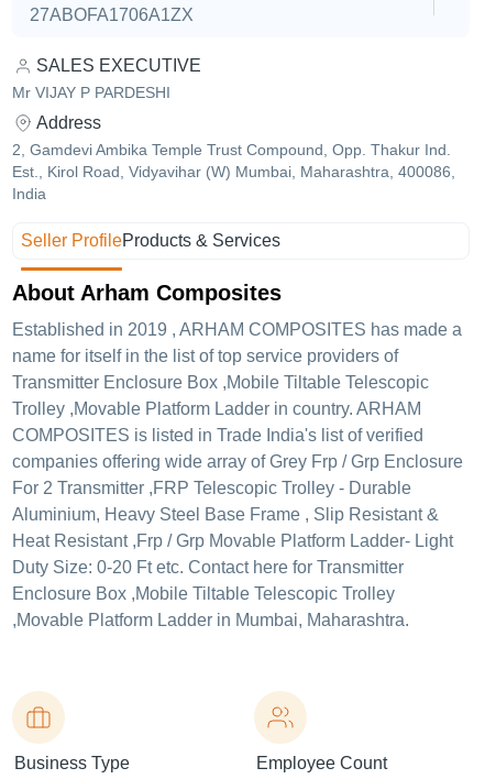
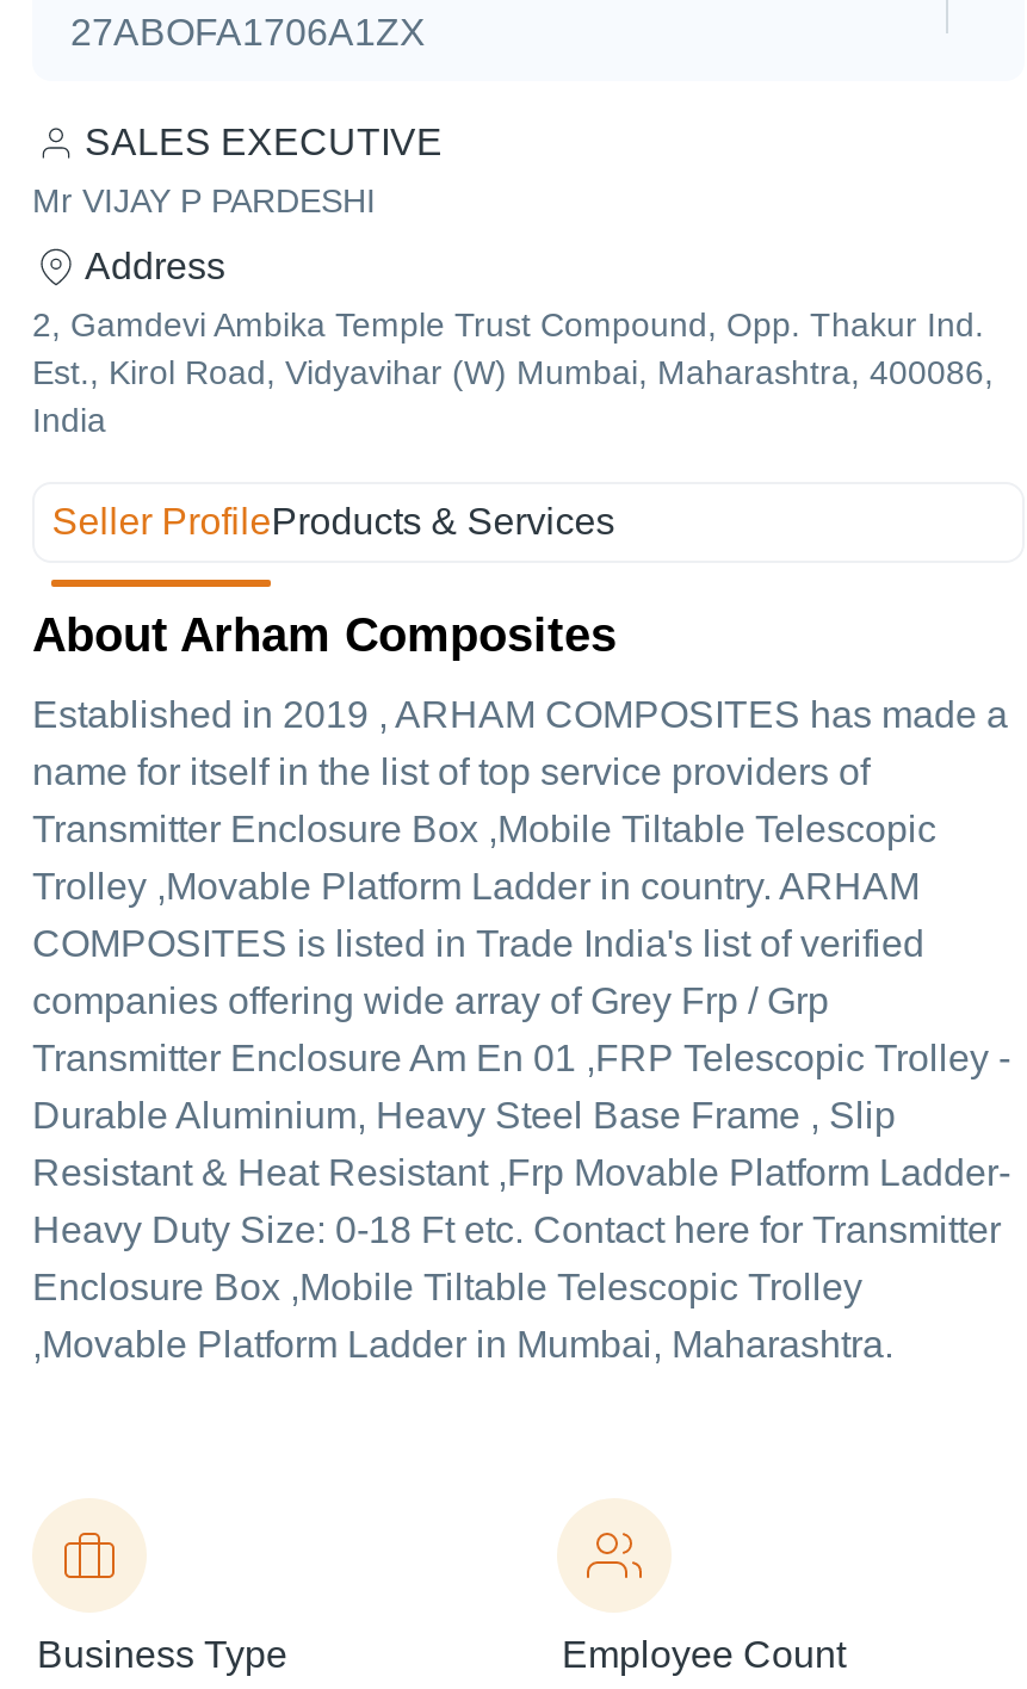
[12,452,463,577] companies offering wide array of Grey Frp / Grp Enclosure | For 2 Transmitter ,FRP Telescopic Trolley - Durable | Aluminium, Heavy Steel Base Frame , Slip Resistant & | Heat Resistant ,Frp / Grp Movable Platform Ladder- Light | Duty Size: 0-20 Ft etc. Contact here for Transmitter -> [32,980,1010,1250] companies offering wide array of Grey Frp / Grp | Transmitter Enclosure Am En 01 ,FRP Telescopic Trolley - | Durable Aluminium, Heavy Steel Base Frame , Slip | Resistant & Heat Resistant ,Frp Movable Platform Ladder- | Heavy Duty Size: 0-18 Ft etc. Contact here for Transmitter

